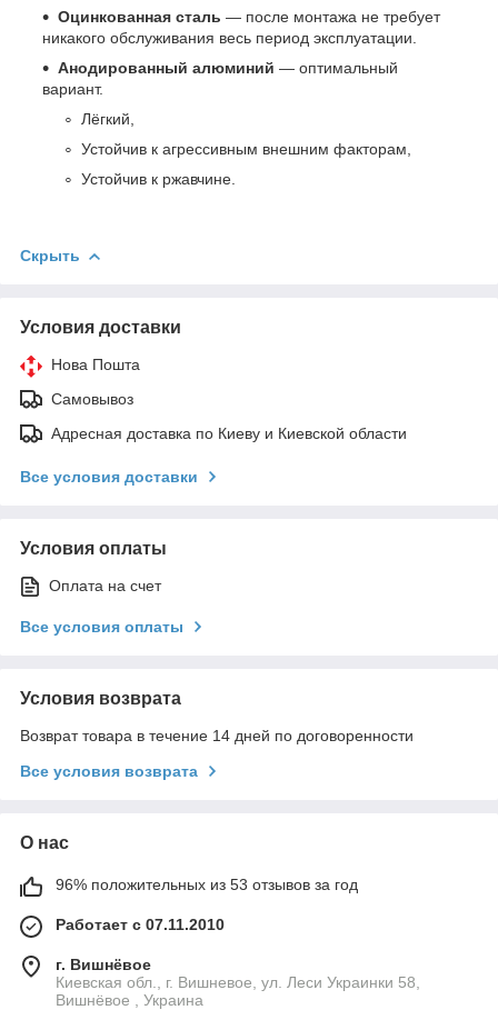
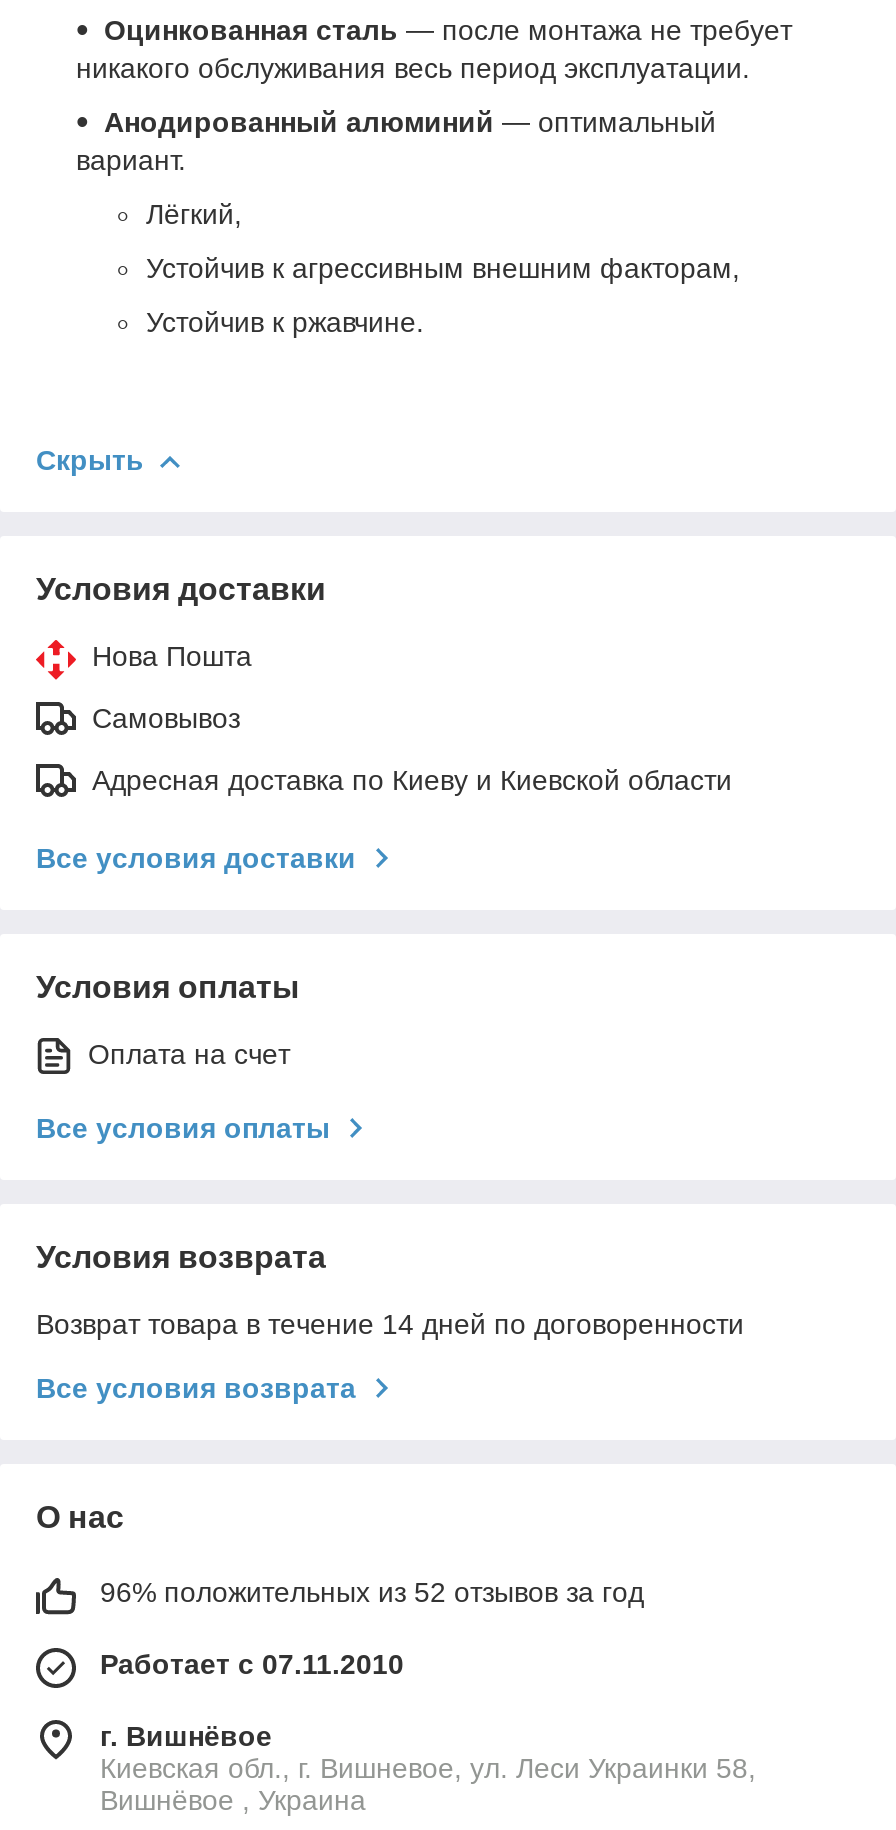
[56,875,358,893] 96% положительных из 53 отзывов за год -> [100,1576,644,1608] 96% положительных из 52 отзывов за год

